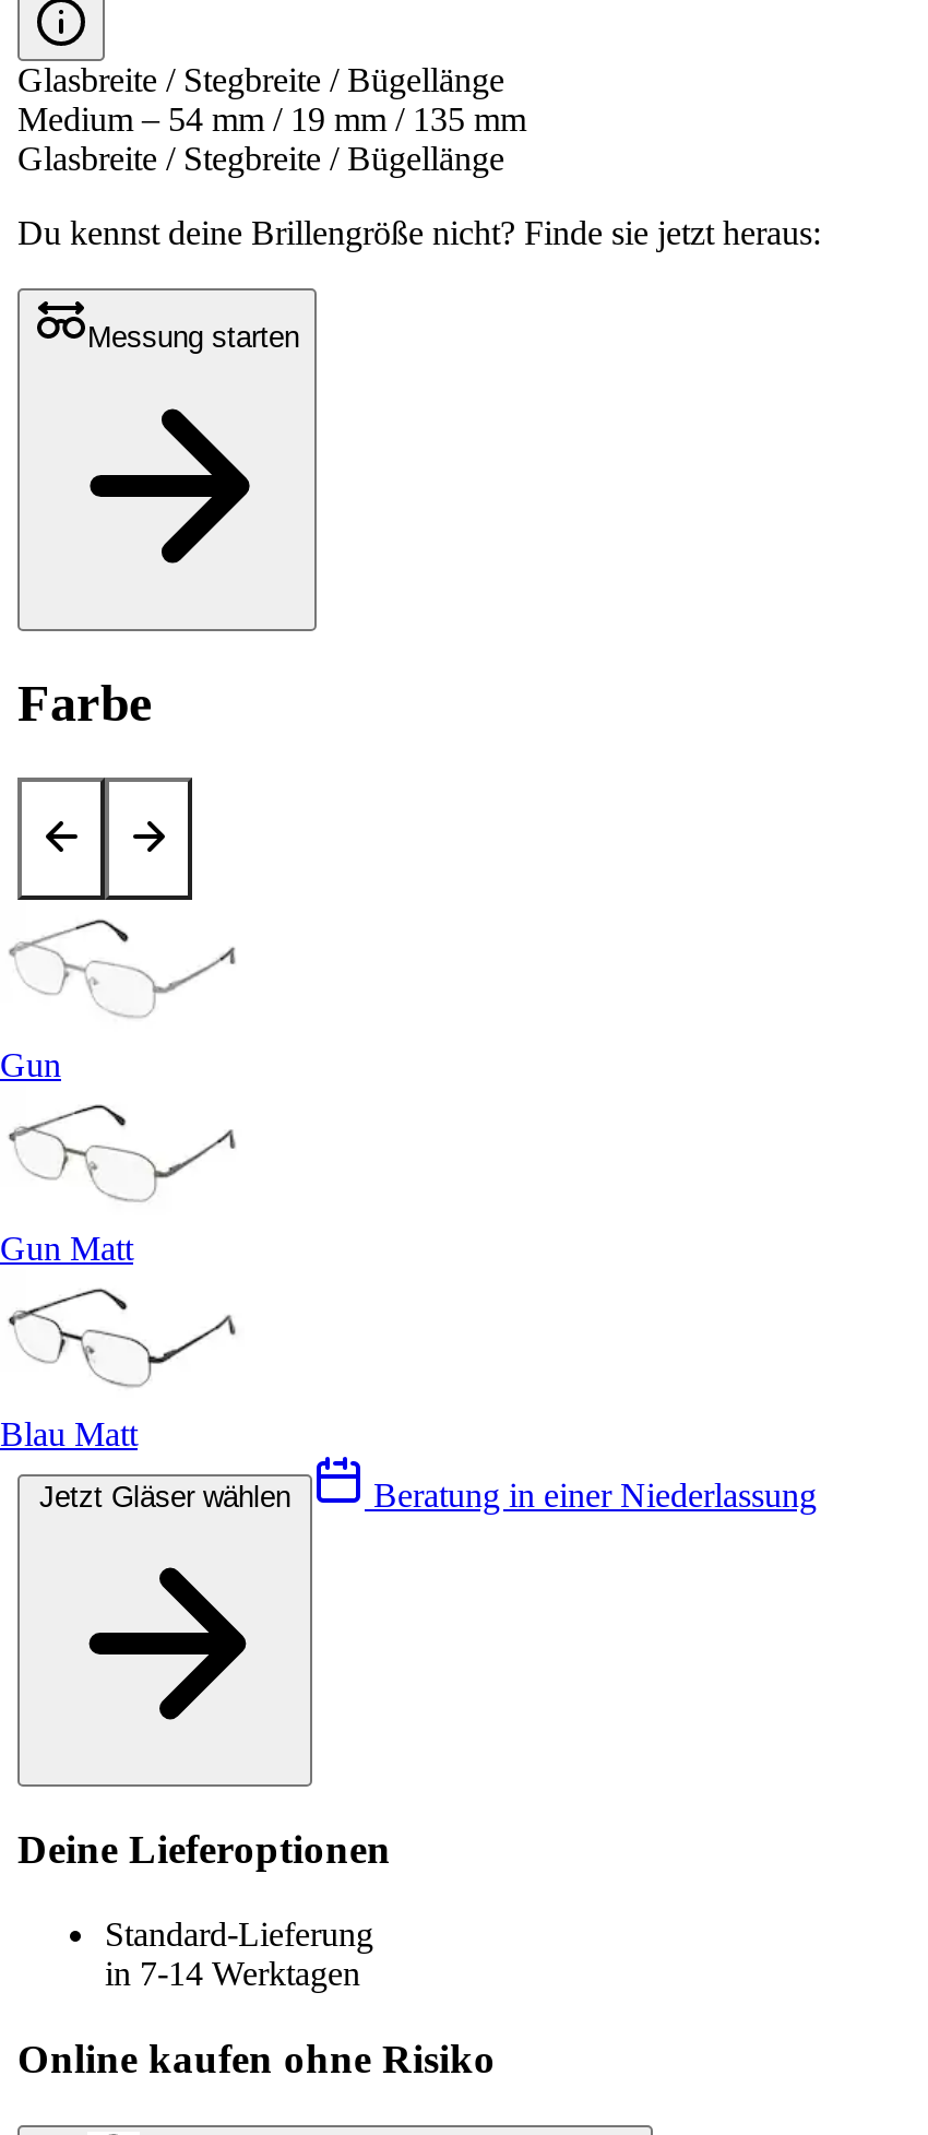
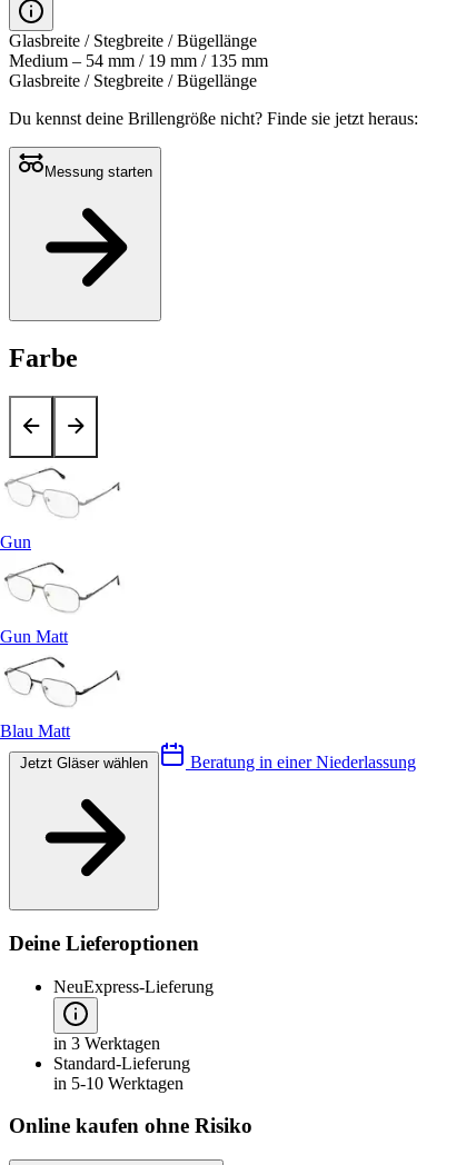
none -> [53,977,214,1052] NeuExpress-Lieferung | in 3 Werktagen
[105,1955,360,1992] in 7-14 Werktagen -> [53,1073,184,1092] in 5-10 Werktagen

